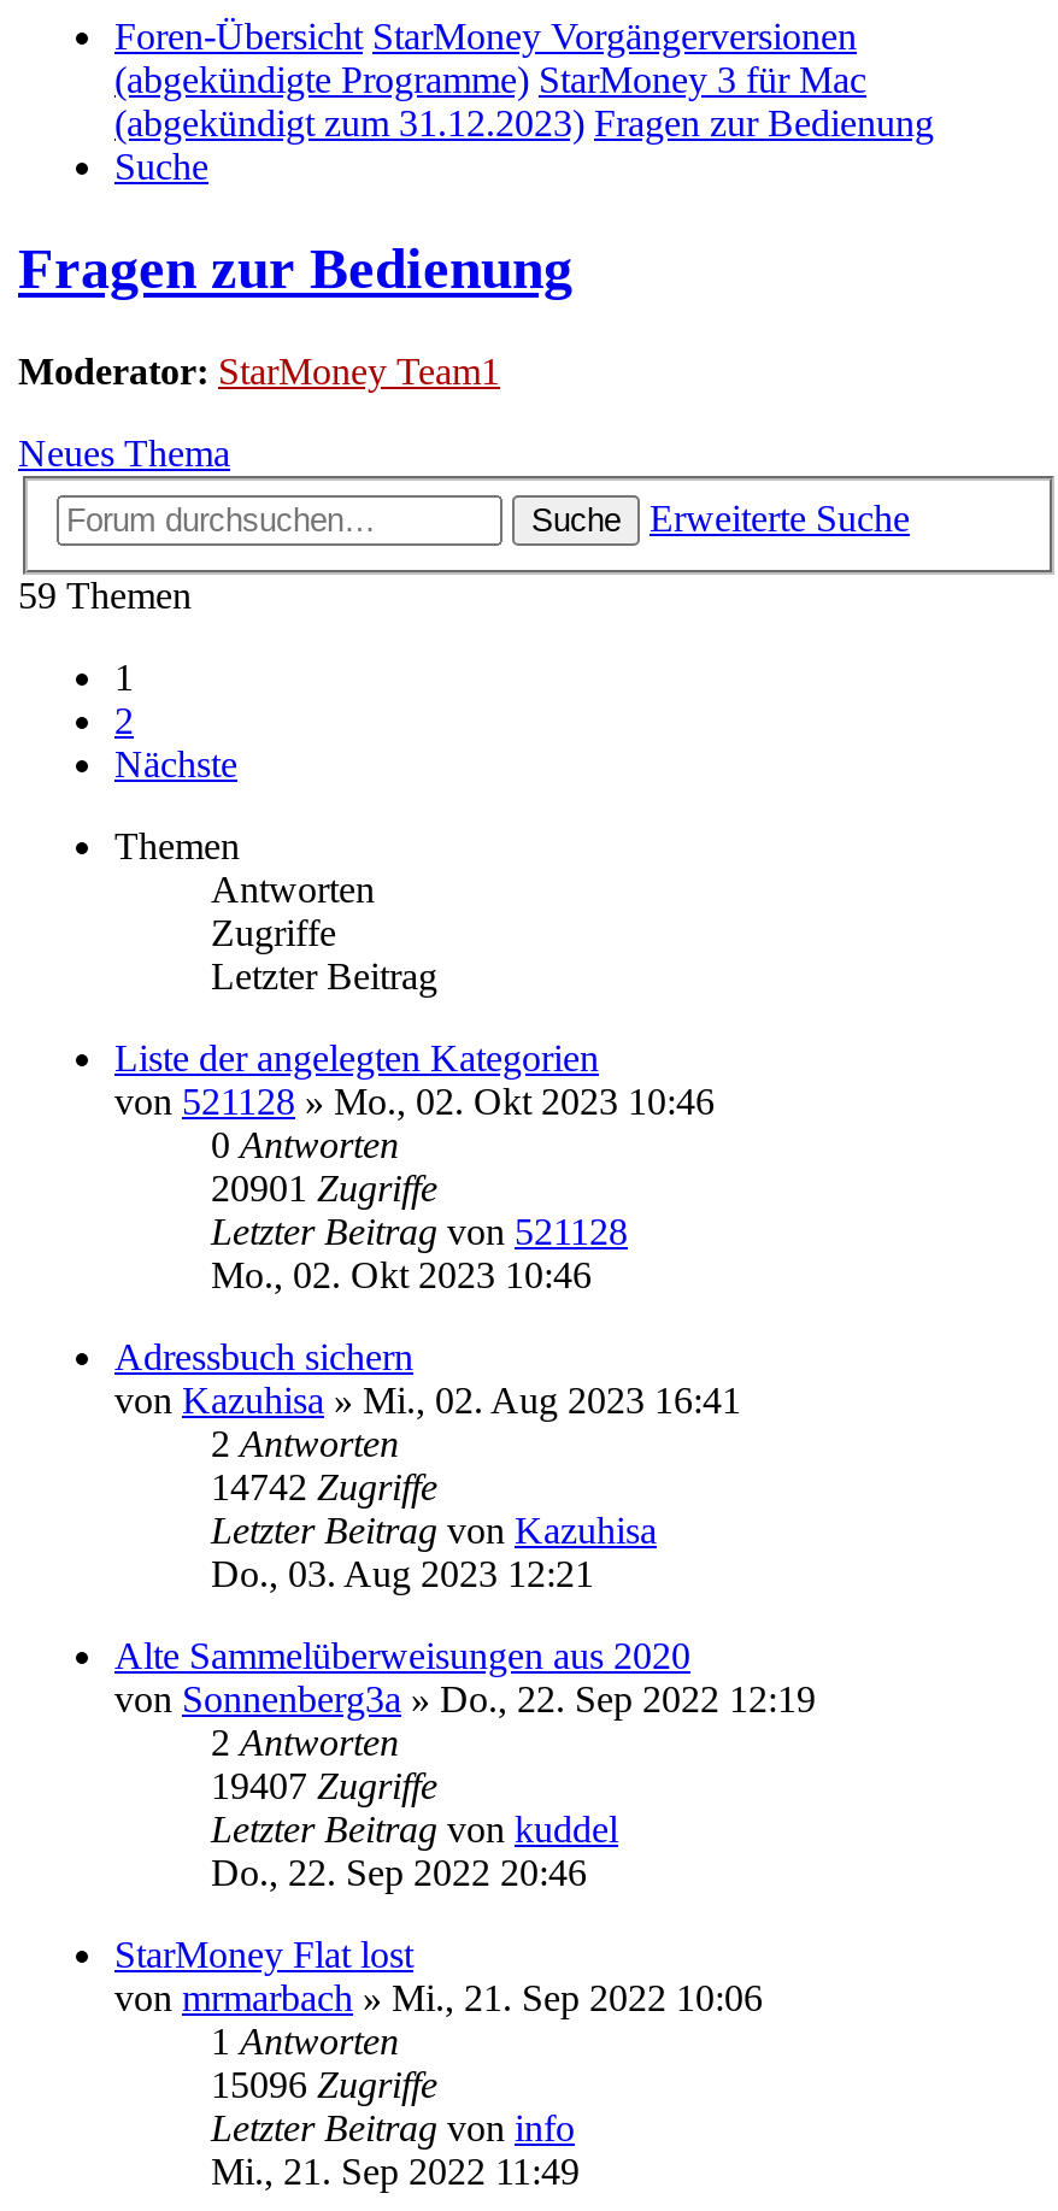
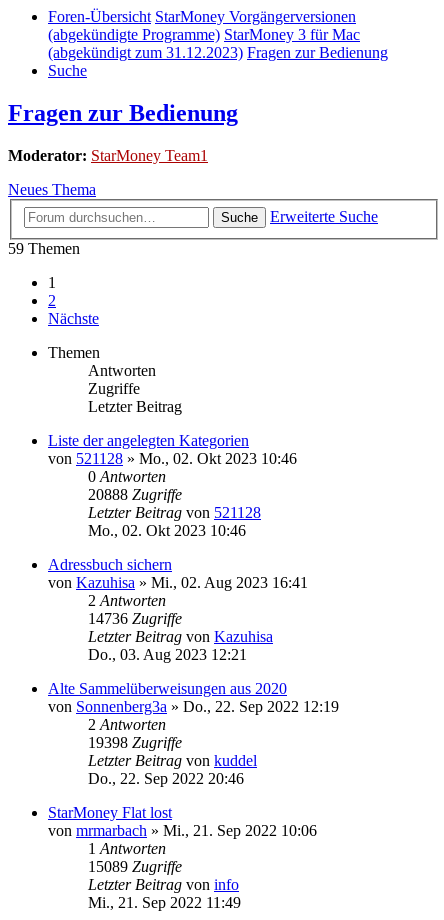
[211,1167,437,1208] 20901 Zugriffe -> [88,486,182,503] 20888 Zugriffe
[211,1466,437,1507] 14742 Zugriffe -> [88,610,182,627] 14736 Zugriffe
[211,1765,437,1806] 19407 Zugriffe -> [88,734,182,751] 19398 Zugriffe
[211,2064,437,2105] 15096 Zugriffe -> [88,858,182,875] 15089 Zugriffe

